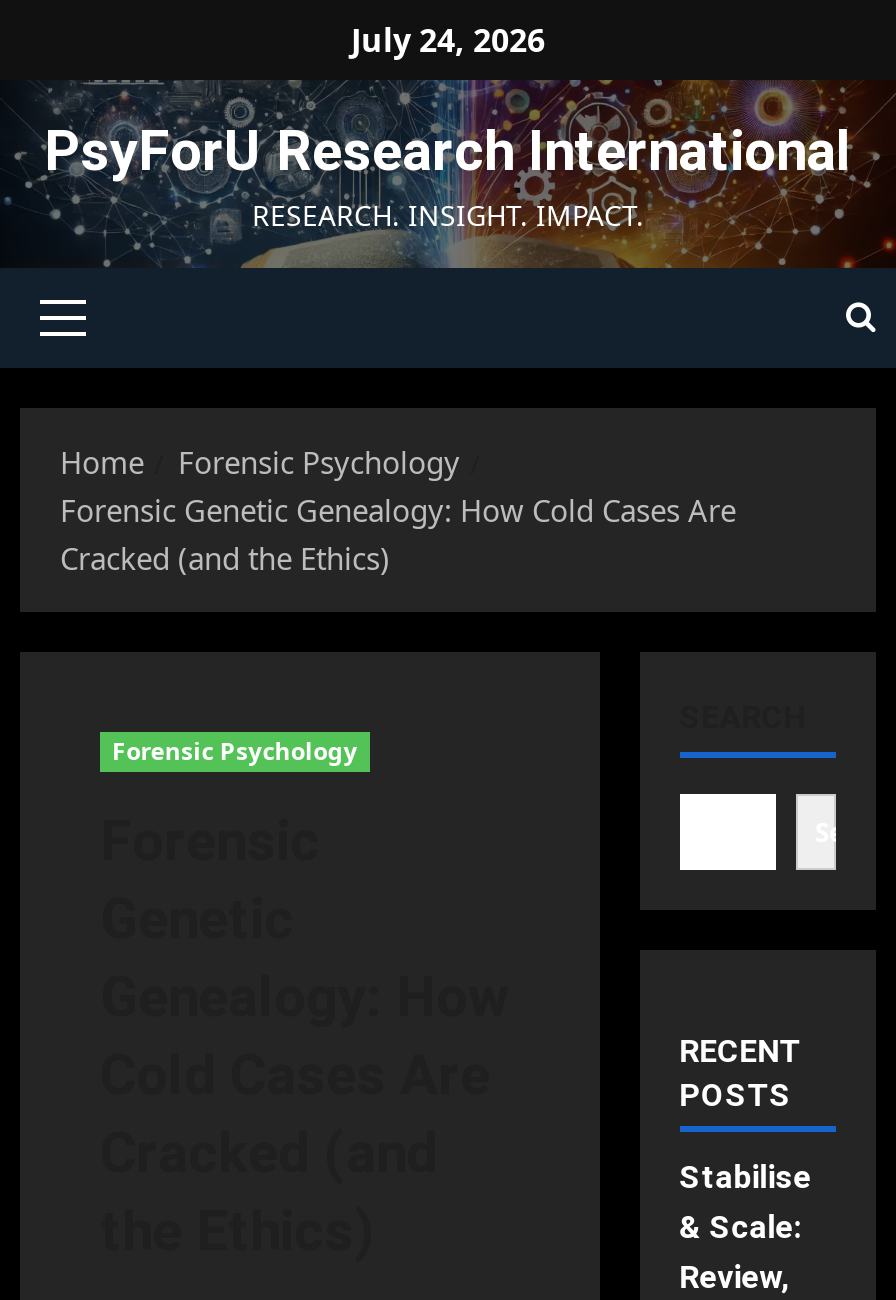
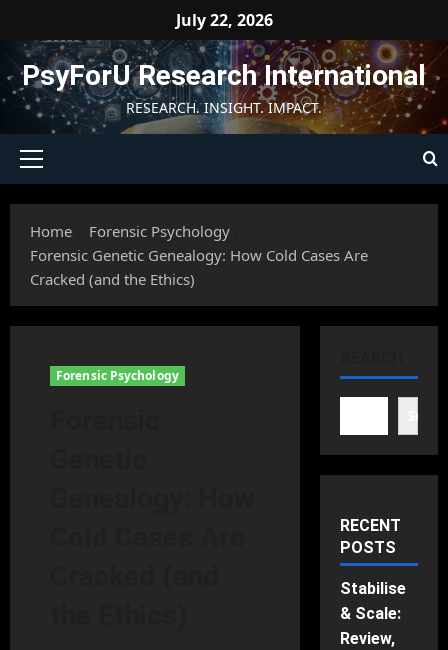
[351,18,545,62] July 24, 2026 -> [175,9,272,31] July 22, 2026

